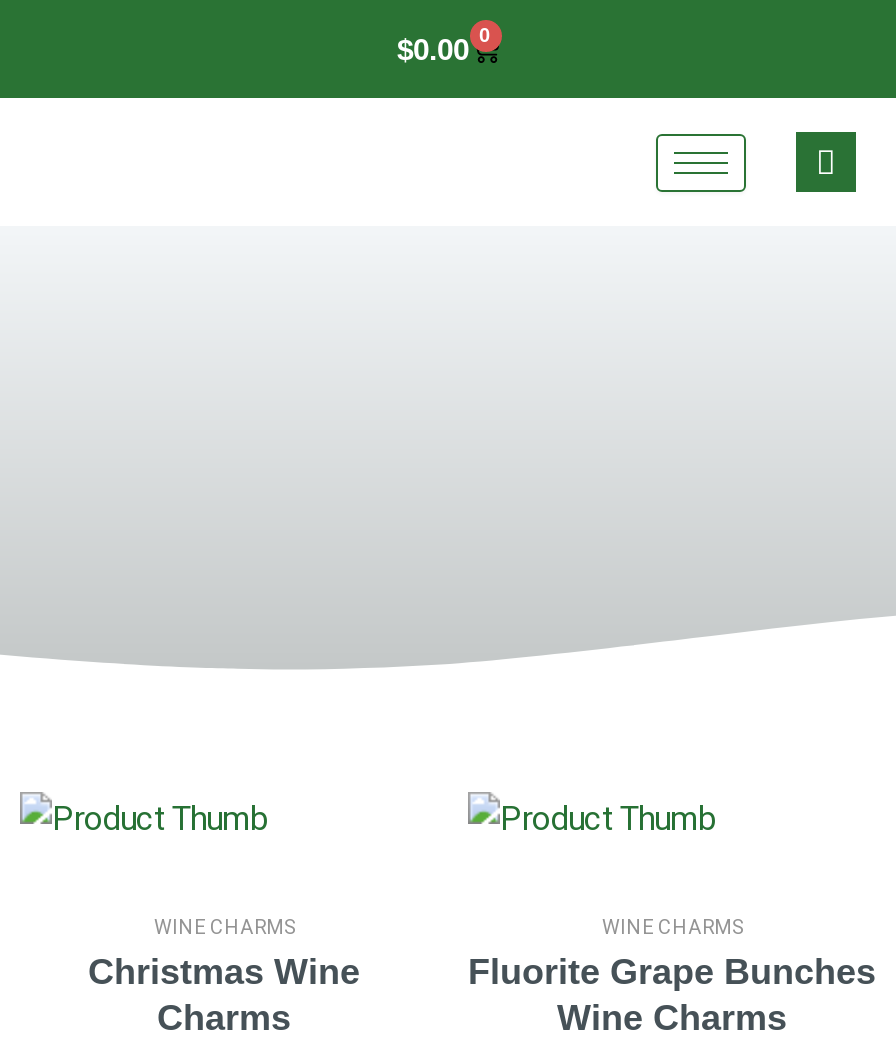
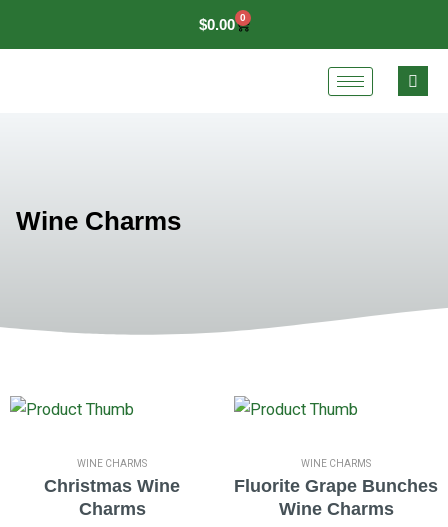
none -> [16,206,181,236] Wine Charms

